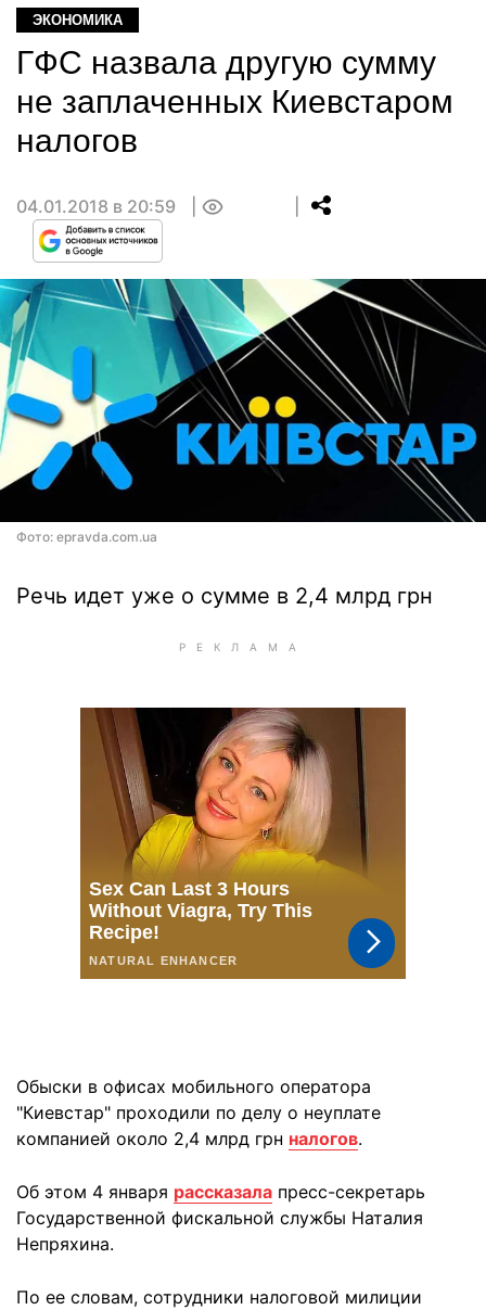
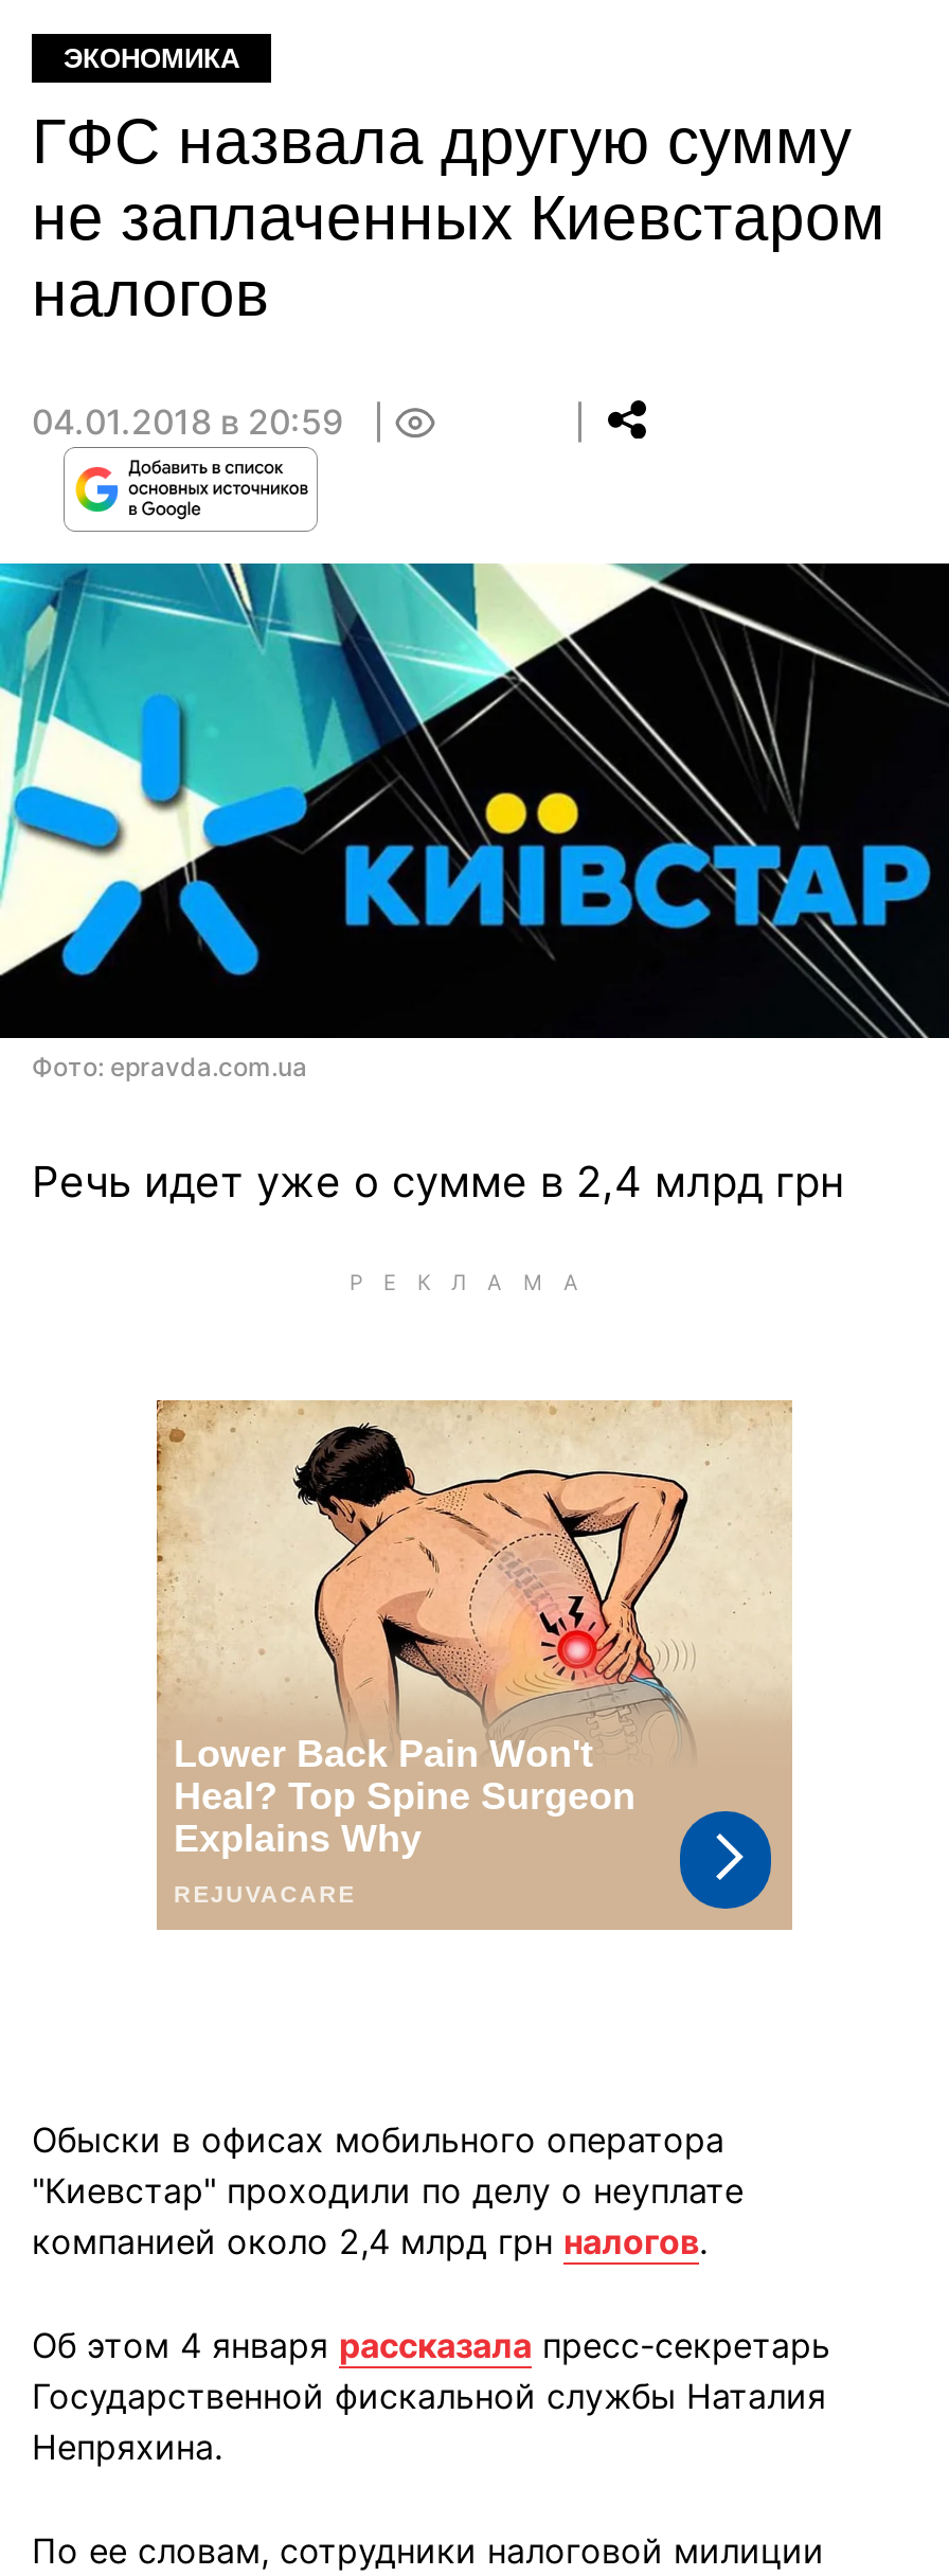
[80,707,406,979] [image] -> [157,1400,790,1928] [image]

